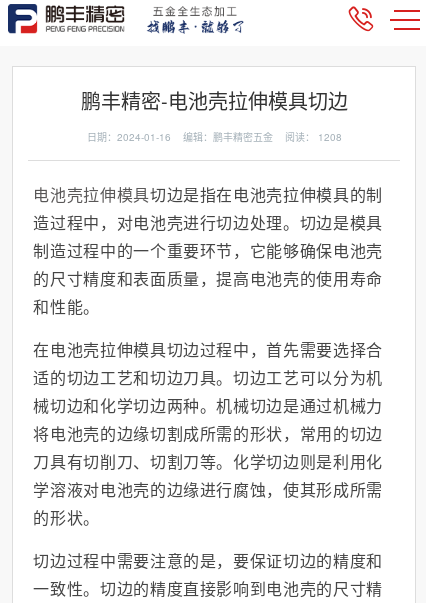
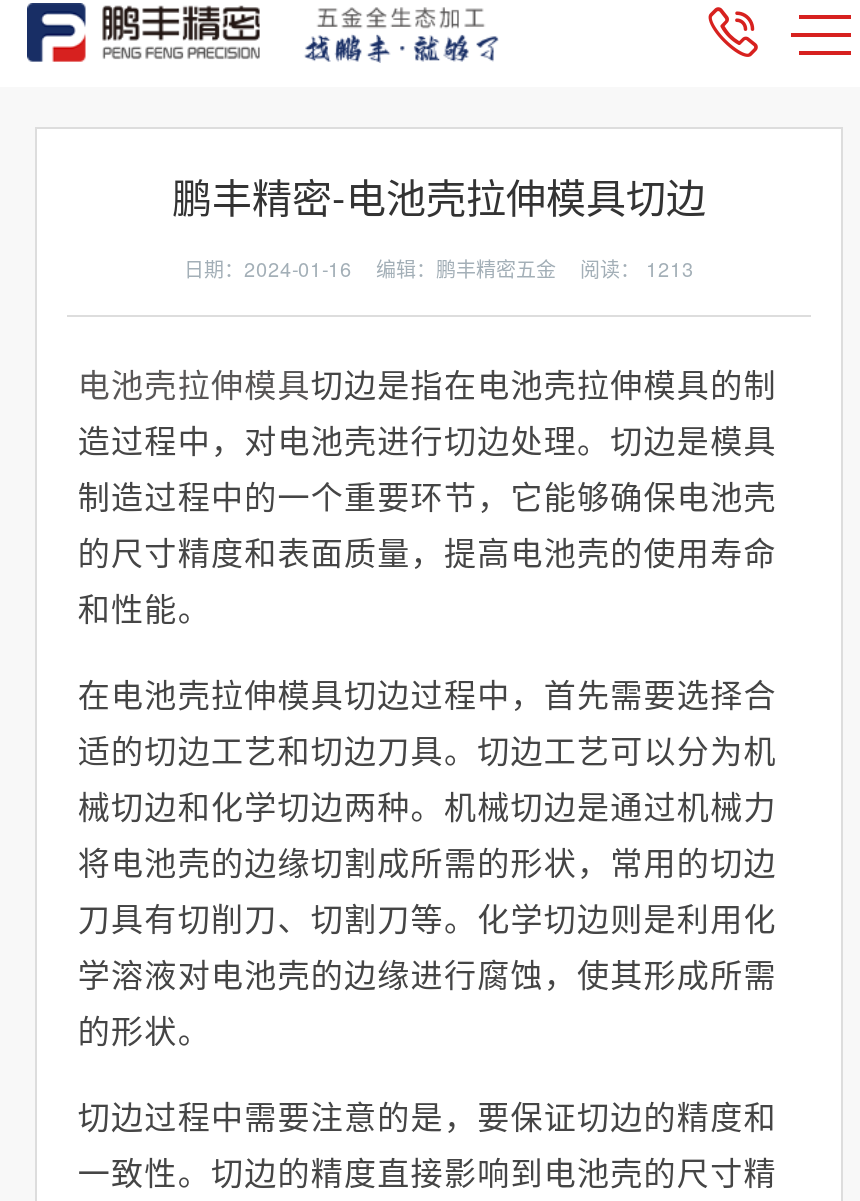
[86,130,341,144] 日期：2024-01-16 编辑：鹏丰精密五金 阅读：1208 -> [184,255,694,283] 日期：2024-01-16 编辑：鹏丰精密五金 阅读：1213

